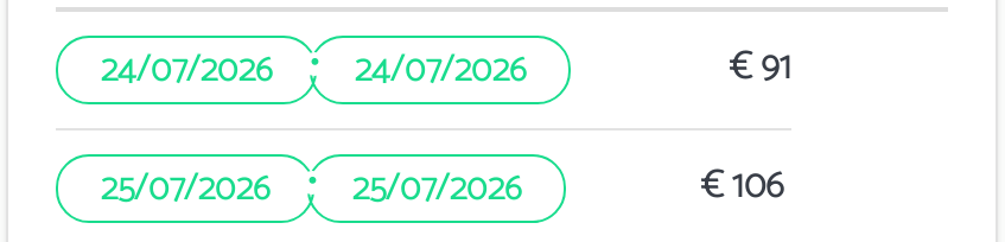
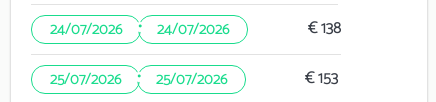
[730,34,791,98] € 91 -> [308,14,341,41] € 138
[701,153,784,217] € 106 -> [305,64,338,91] € 153

